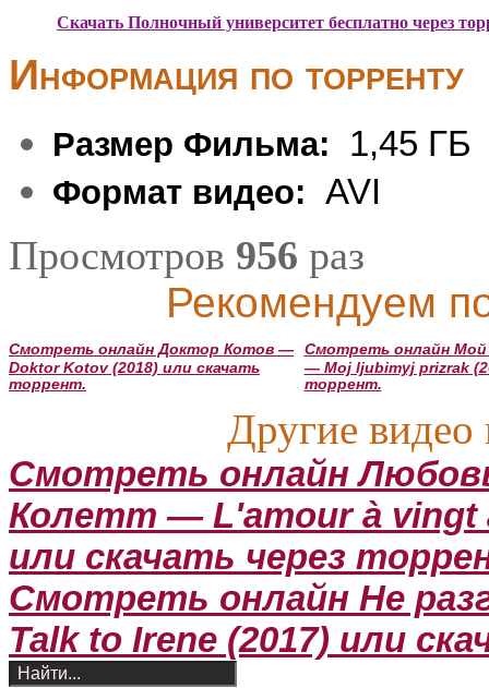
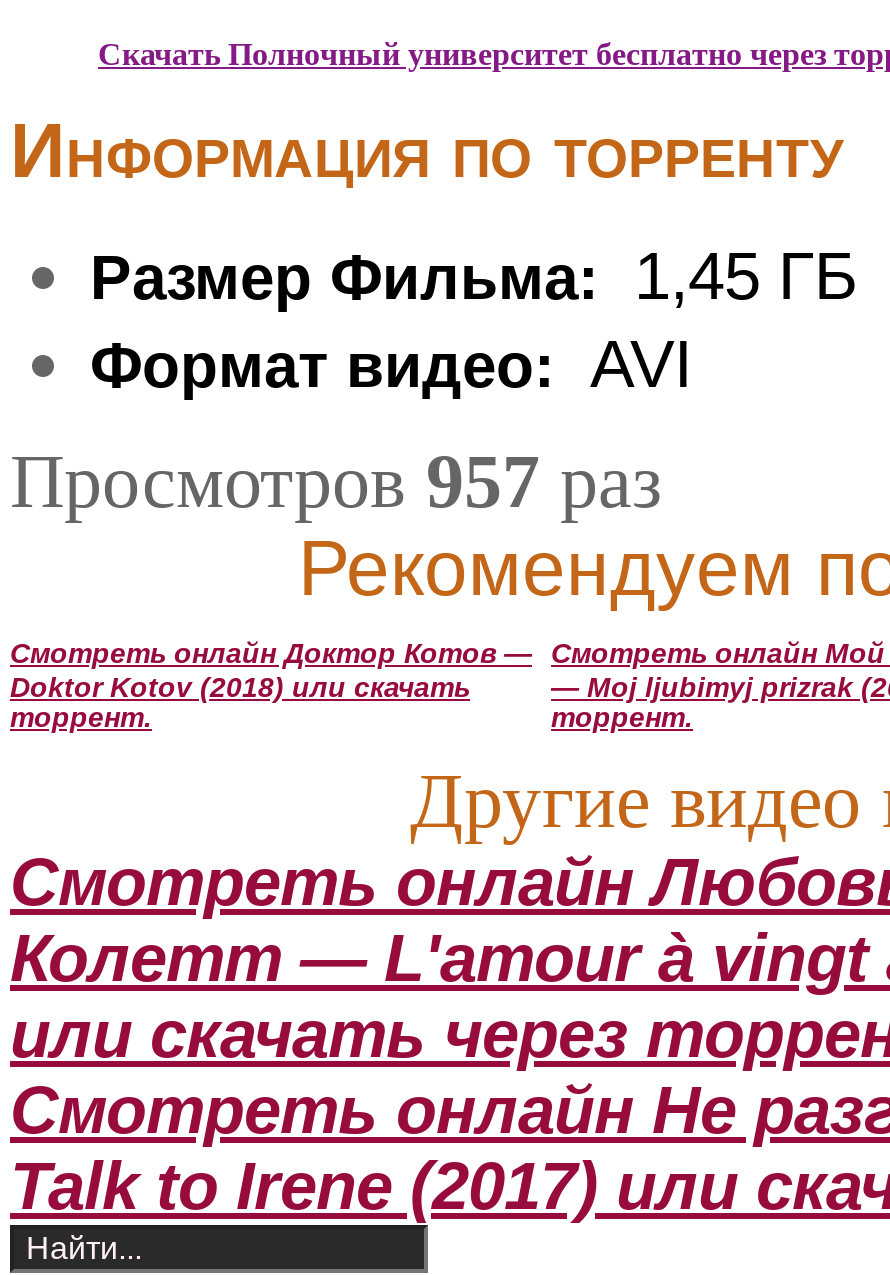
[9,232,365,278] Просмотров 956 раз -> [10,439,662,523] Просмотров 957 раз

